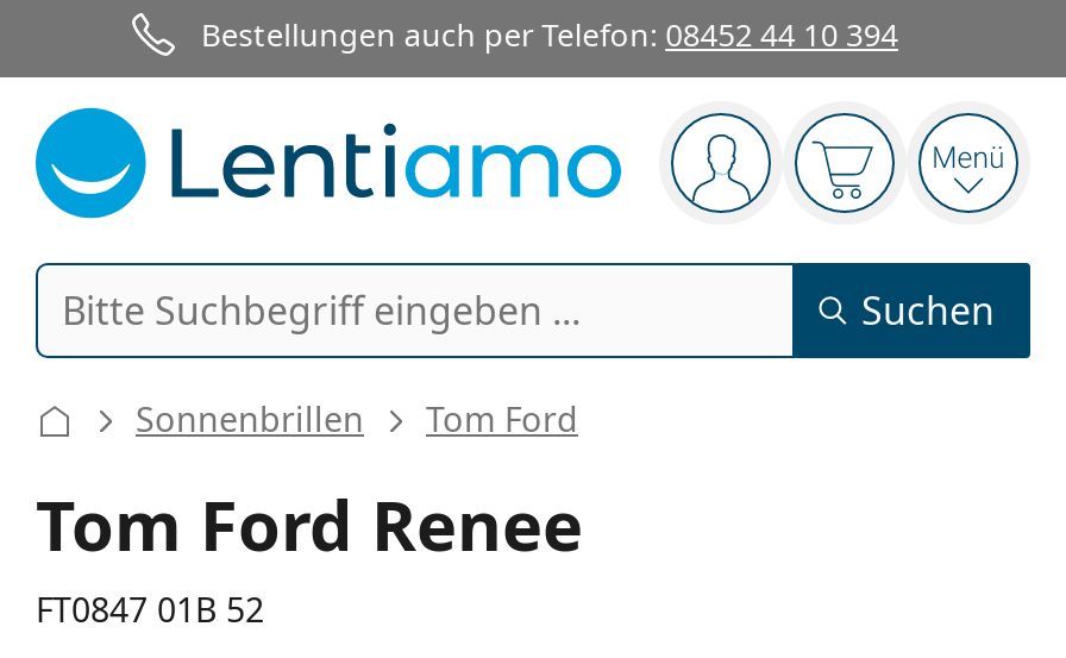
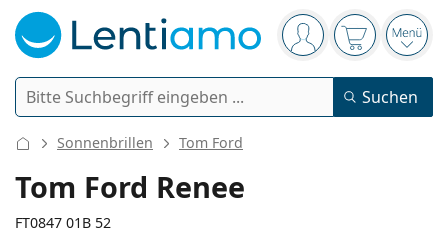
[201,13,898,56] Bestellungen auch per Telefon: 08452 44 10 394 -> none

